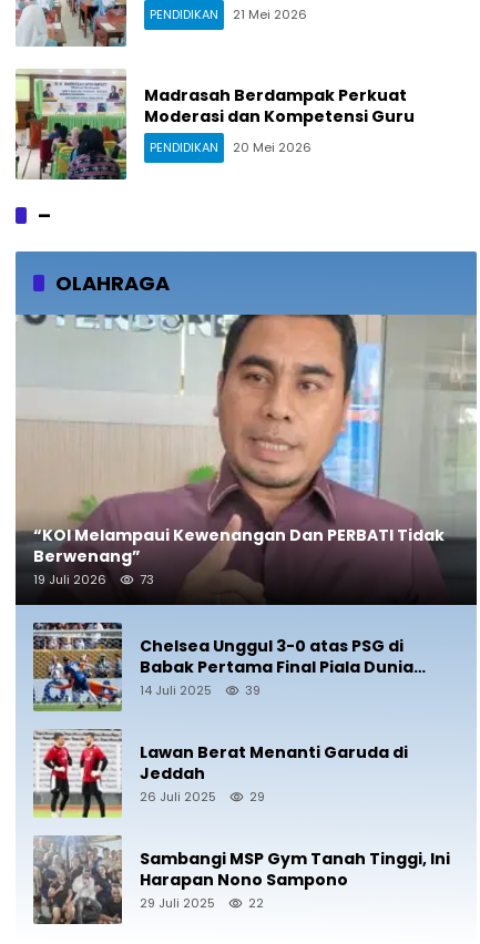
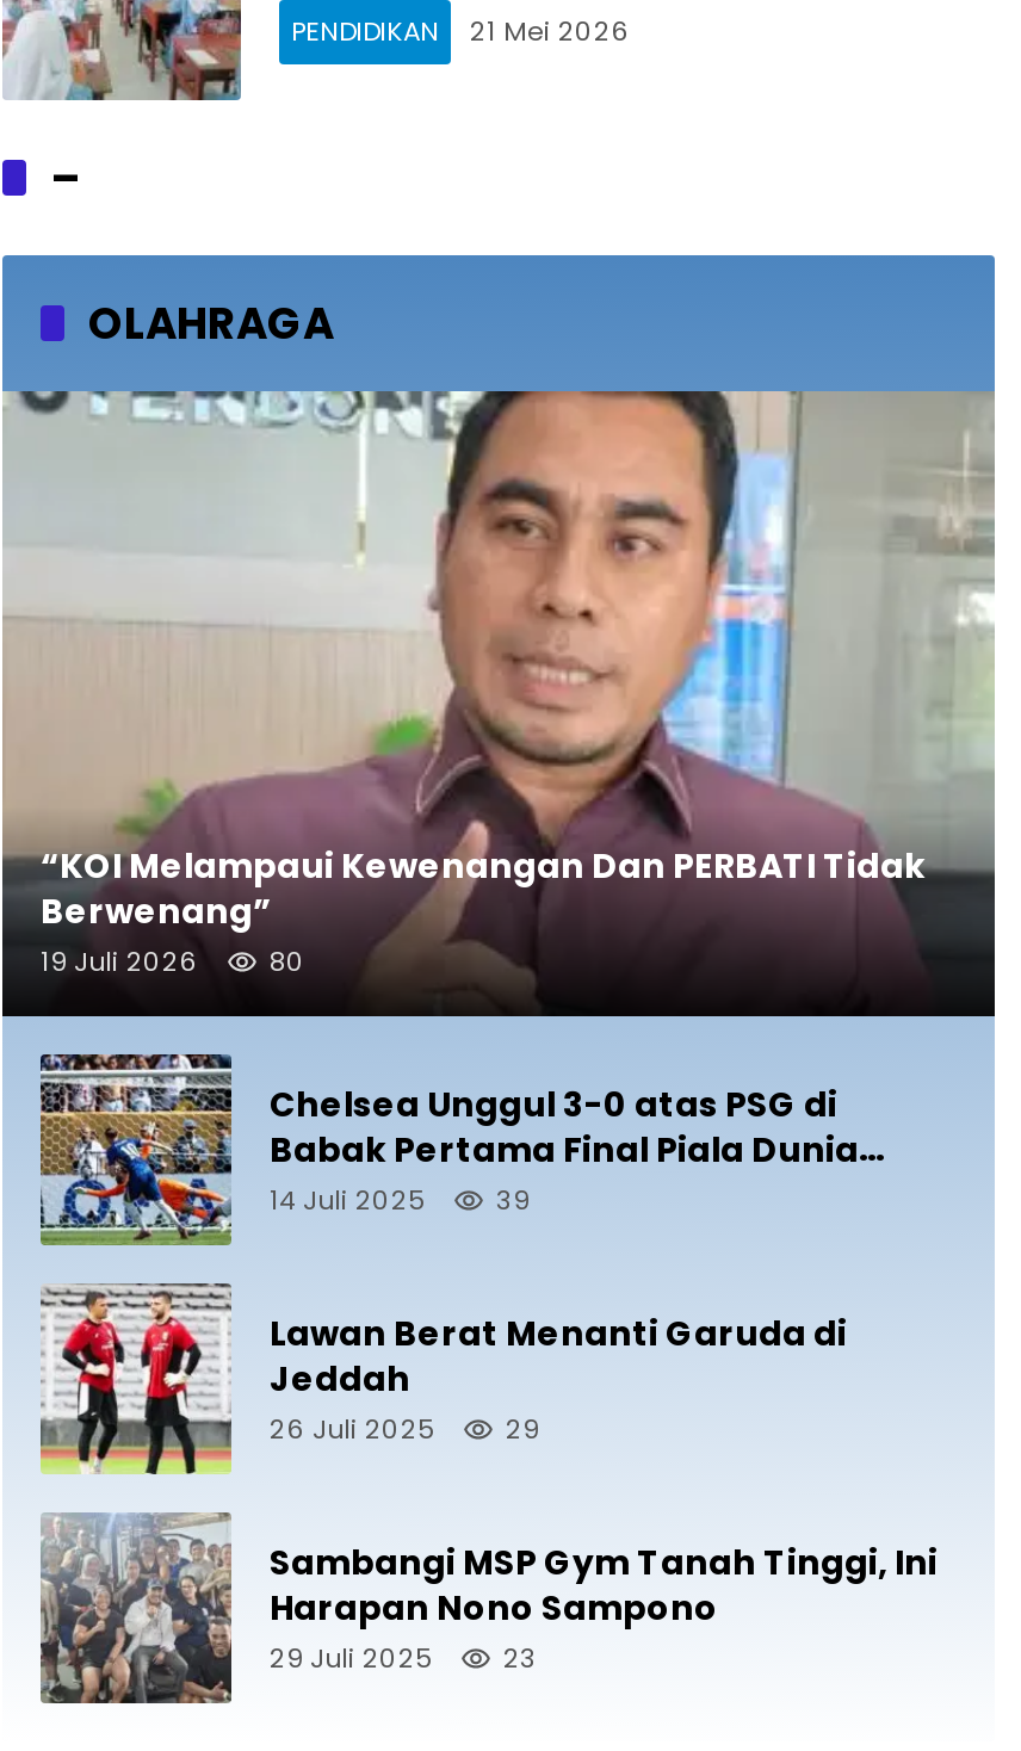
[14,69,415,181] [image] | Madrasah Berdampak Perkuat | Moderasi dan Kompetensi Guru | PENDIDIKAN | 20 Mei 2026 -> none
[33,570,154,588] 19 Juli 2026 73 -> [41,942,305,980] 19 Juli 2026 80
[140,894,264,912] 29 Juli 2025 22 -> [270,1638,537,1676] 29 Juli 2025 23

